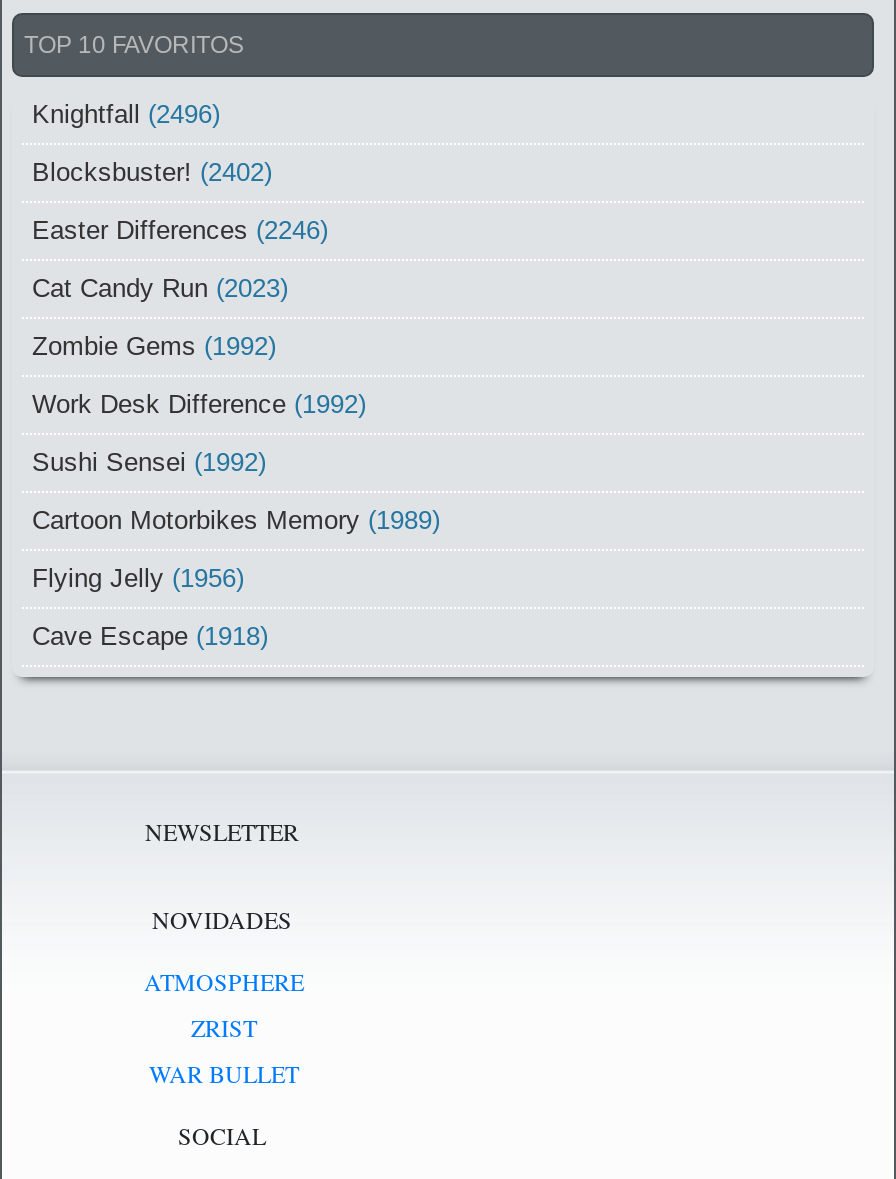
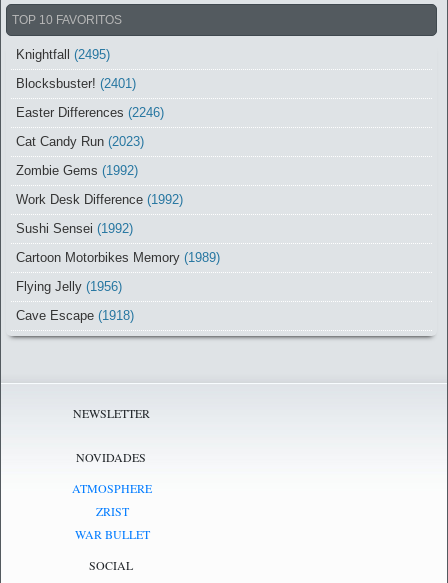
[32,99,220,129] Knightfall (2496) -> [16,47,110,62] Knightfall (2495)
[32,157,272,187] Blocksbuster! (2402) -> [16,76,136,91] Blocksbuster! (2401)

